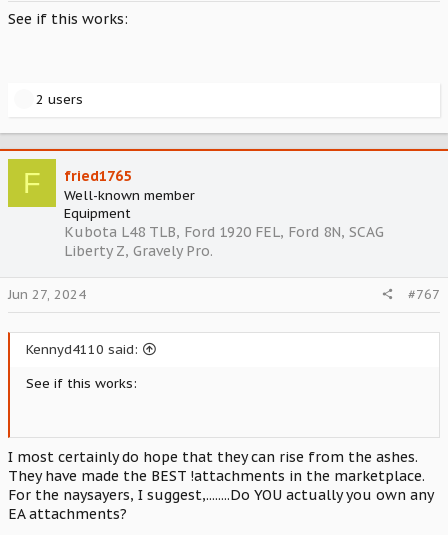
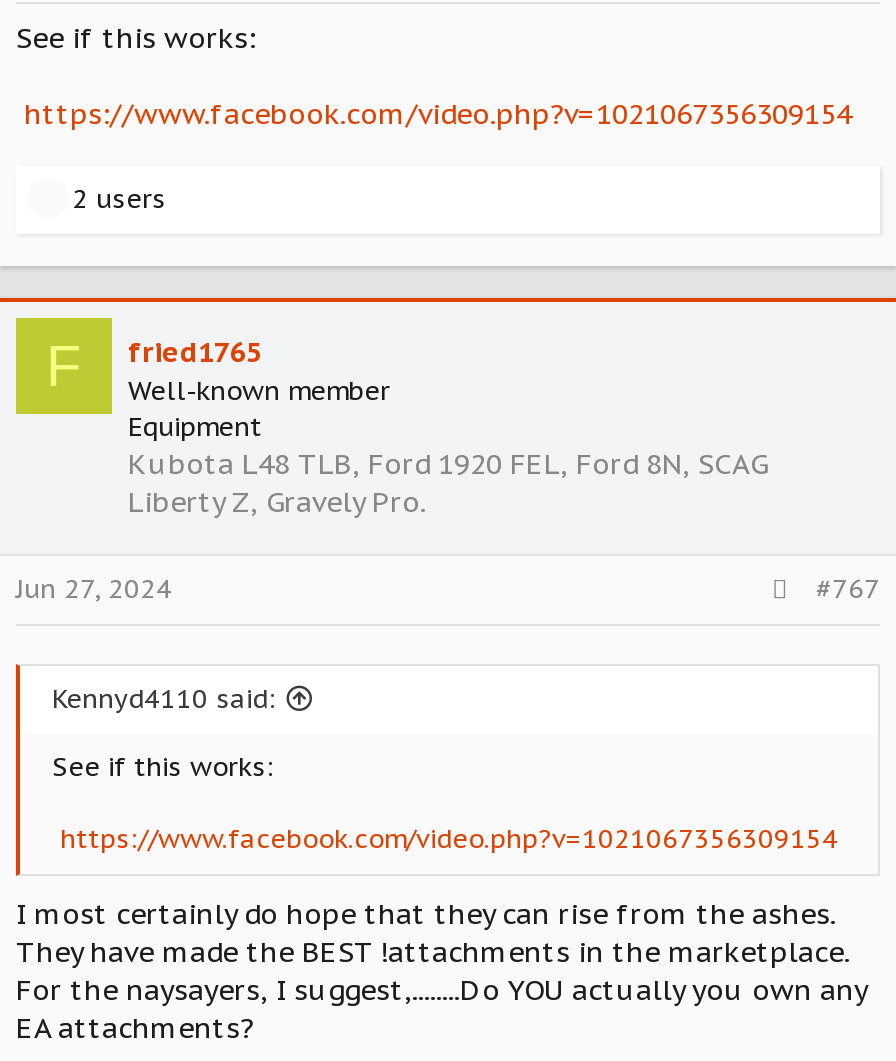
none -> [16,96,852,132] https://www.facebook.com/video.php?v=1021067356309154
none -> [52,821,838,855] https://www.facebook.com/video.php?v=1021067356309154

